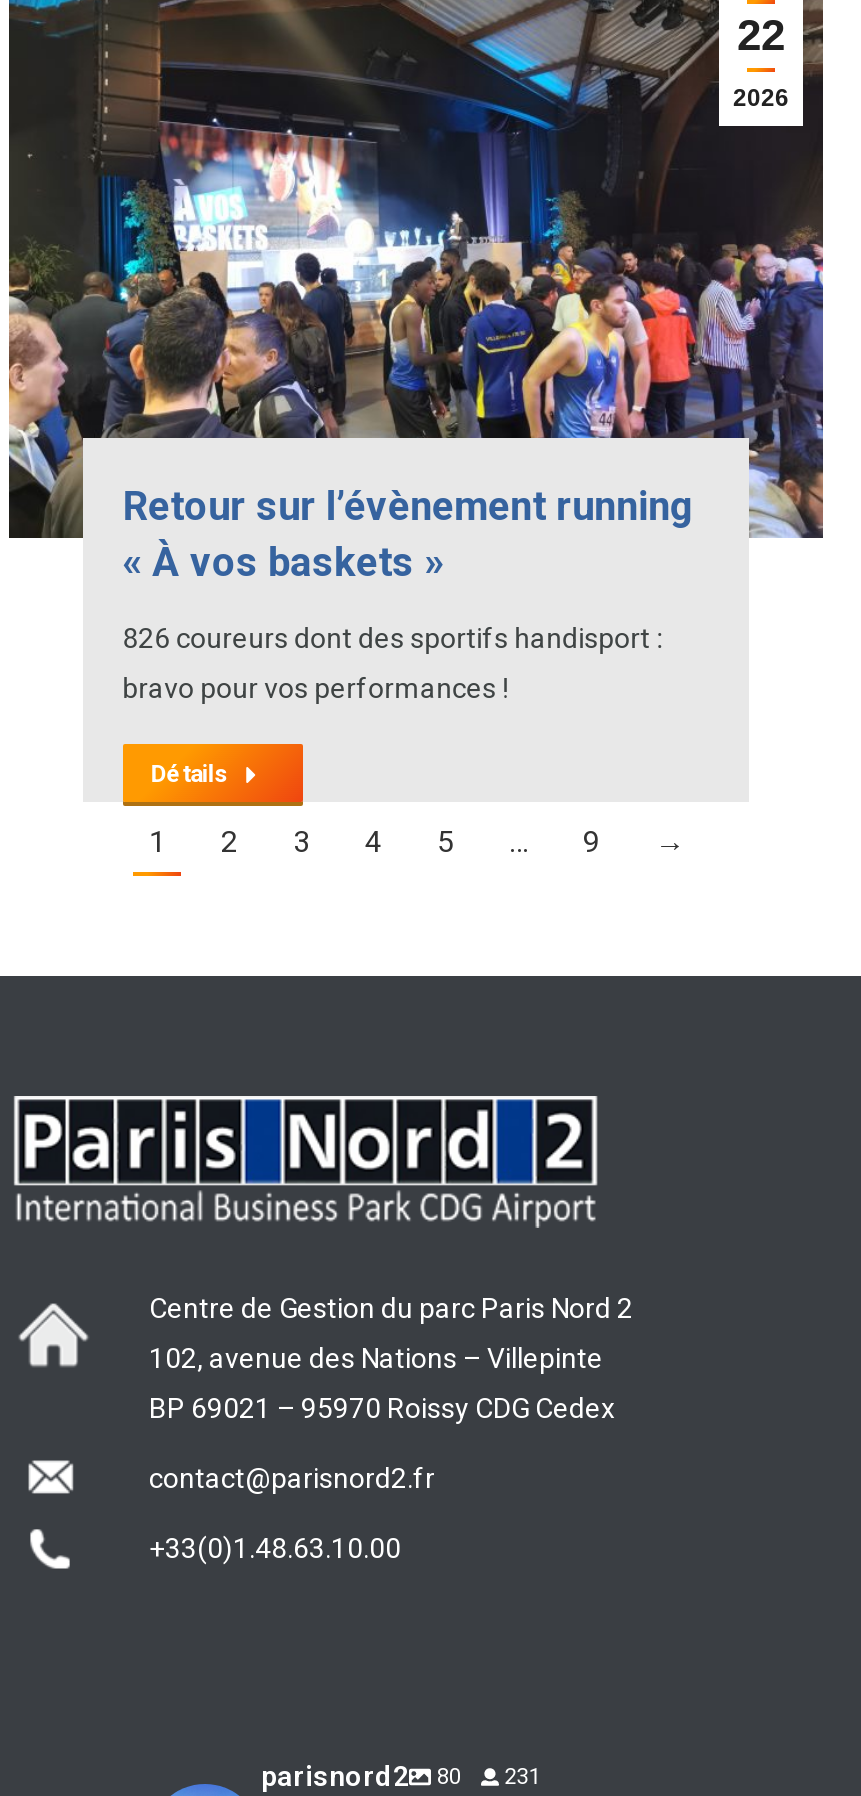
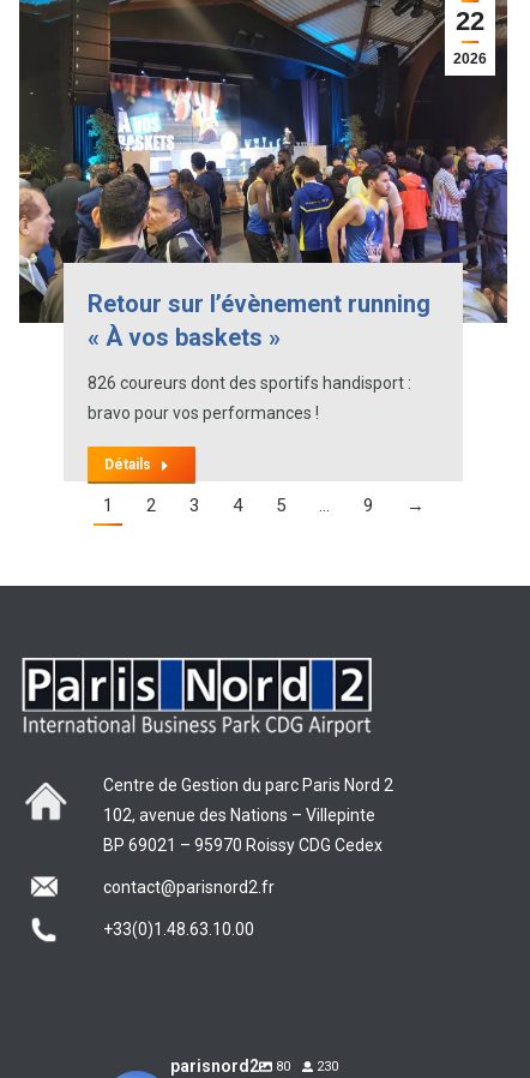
[261,1760,541,1792] parisnord2 80 231 -> [170,1056,338,1075] parisnord2 80 230

